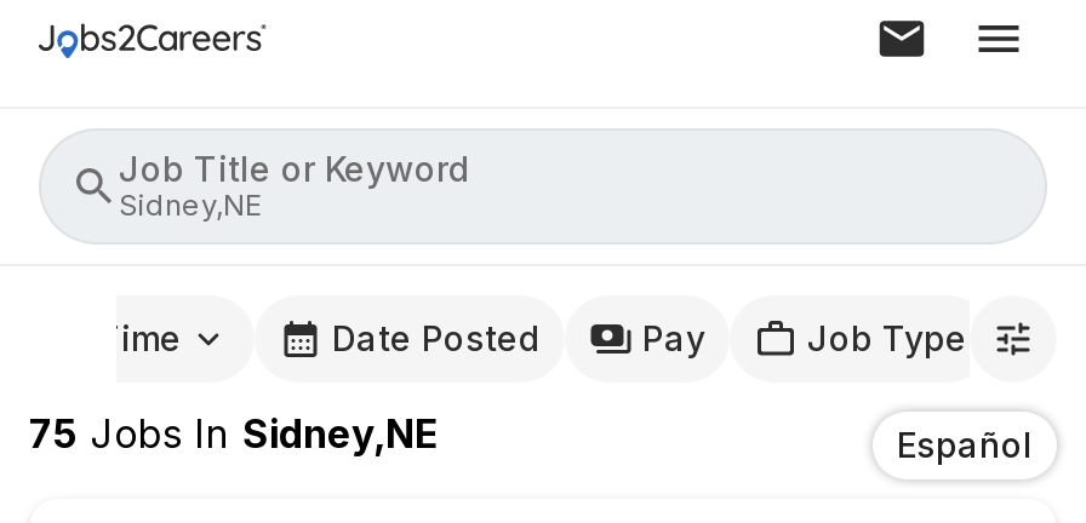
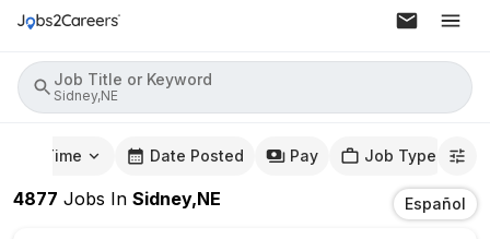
[29,409,439,458] 75 Jobs In Sidney,NE -> [13,188,221,210] 4877 Jobs In Sidney,NE

